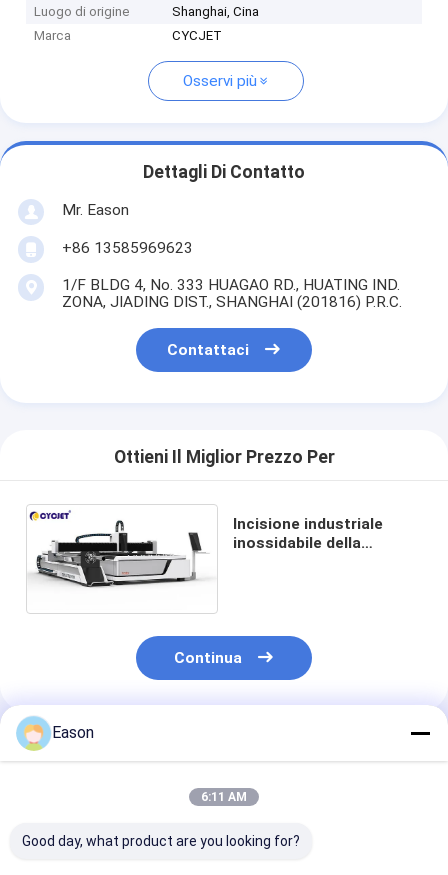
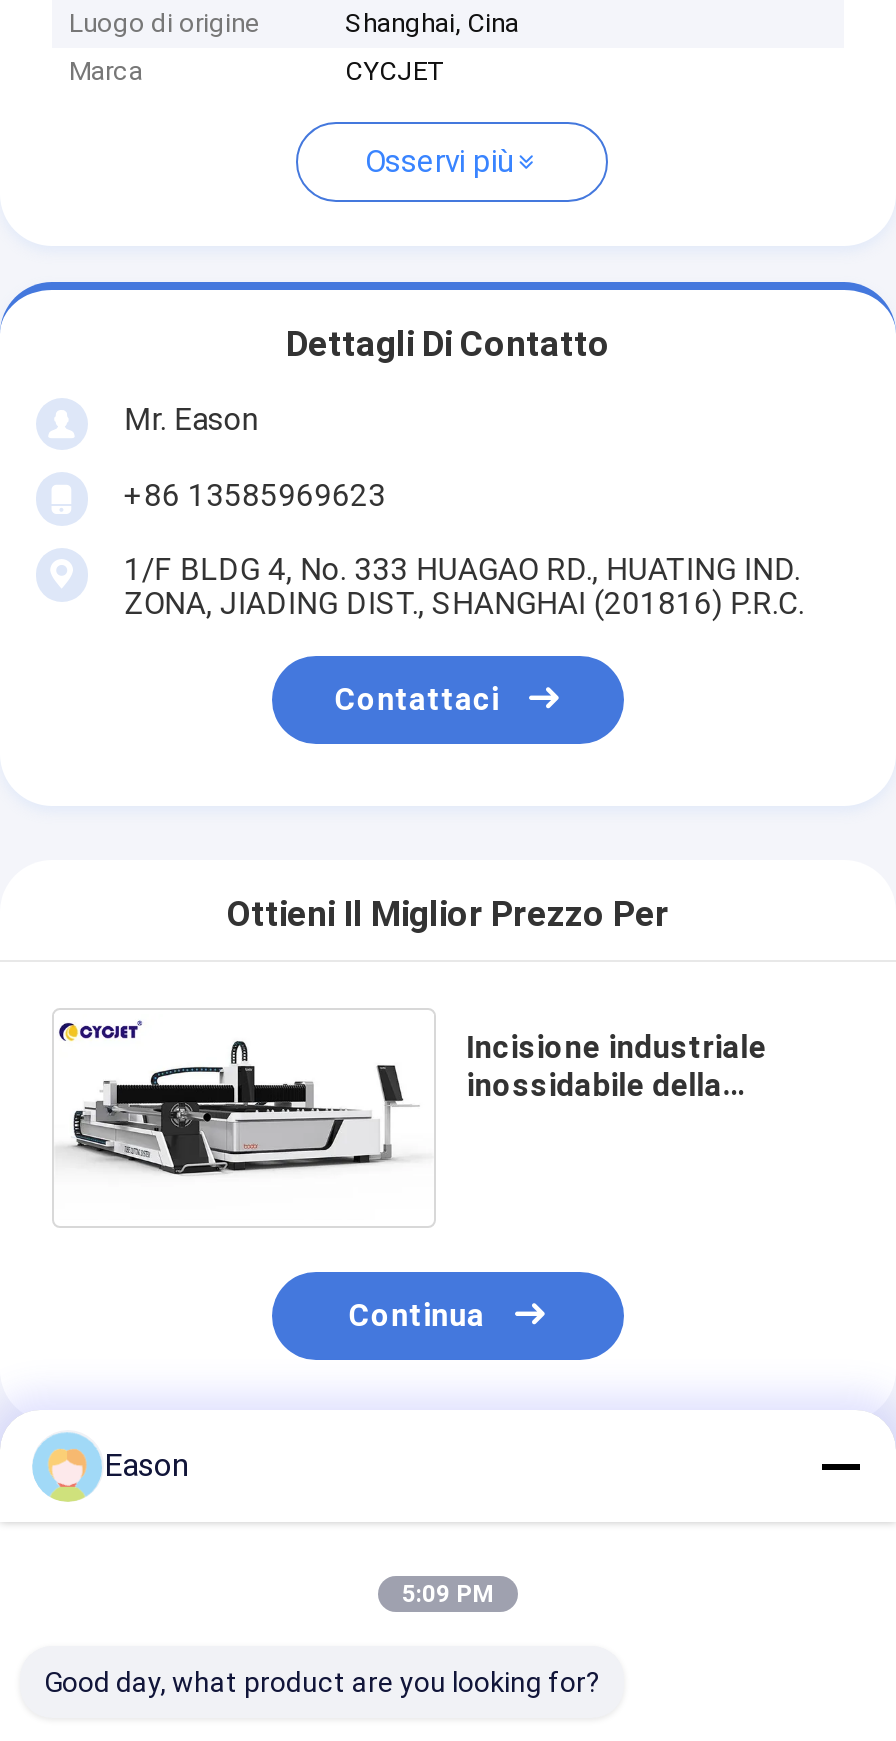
[201,790,247,804] 6:11 AM -> [402,1580,494,1608] 5:09 PM

